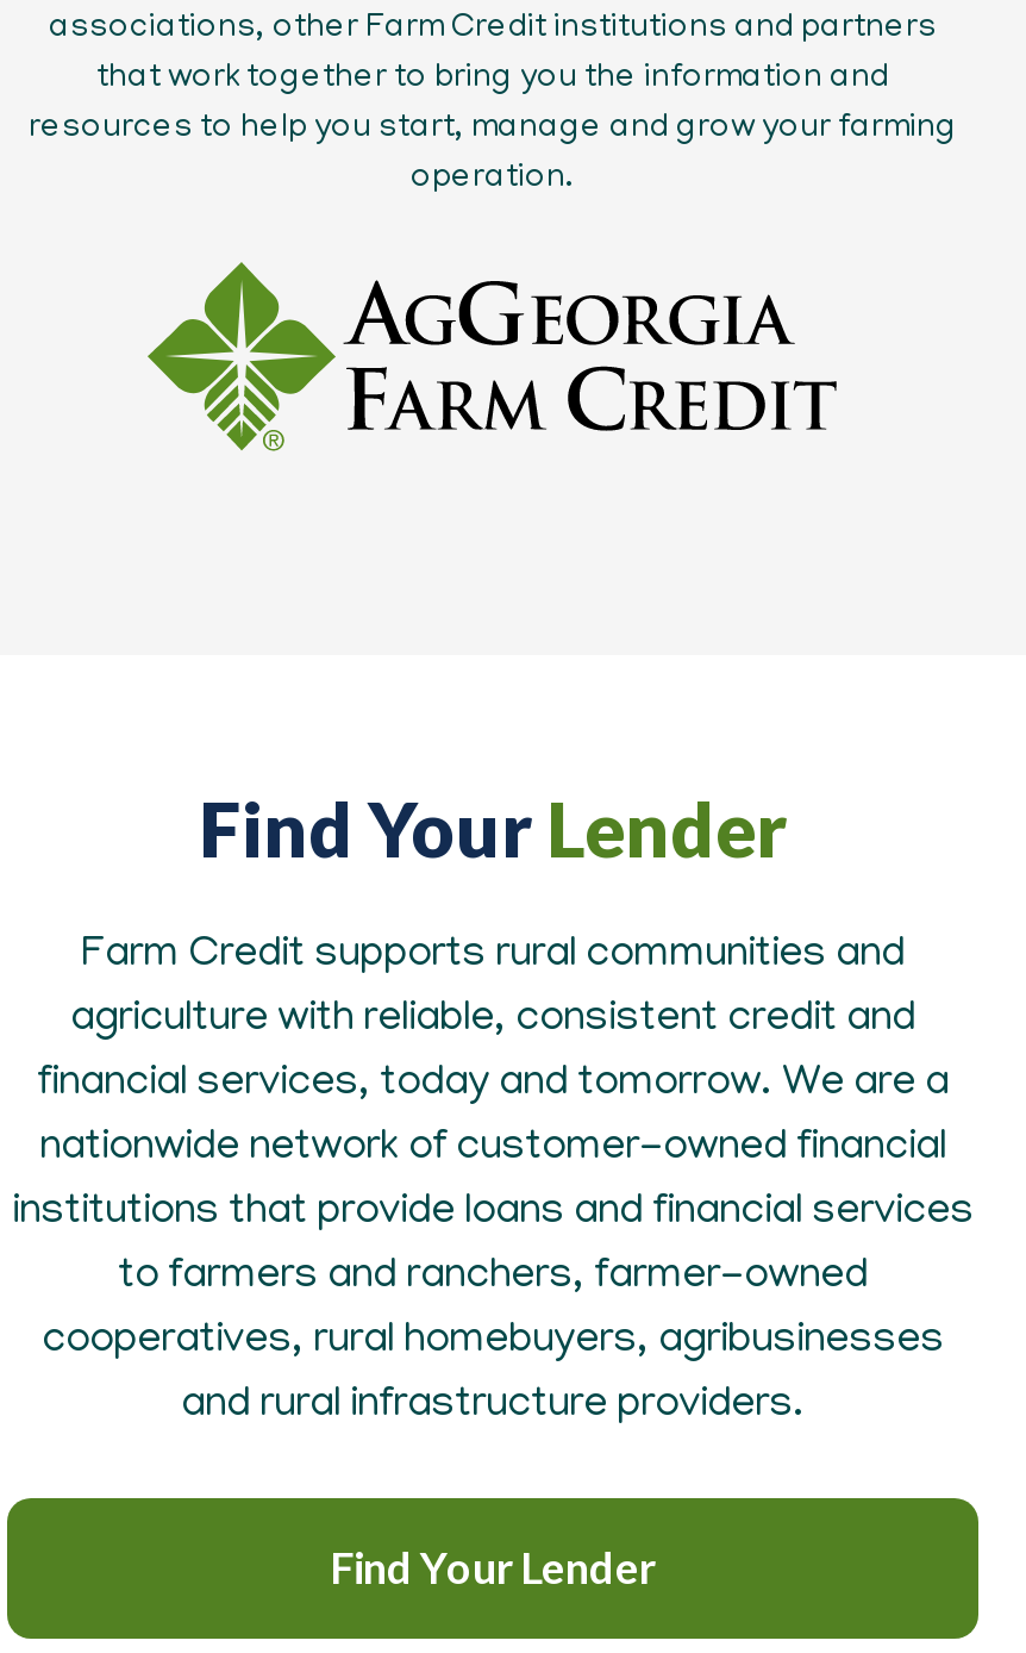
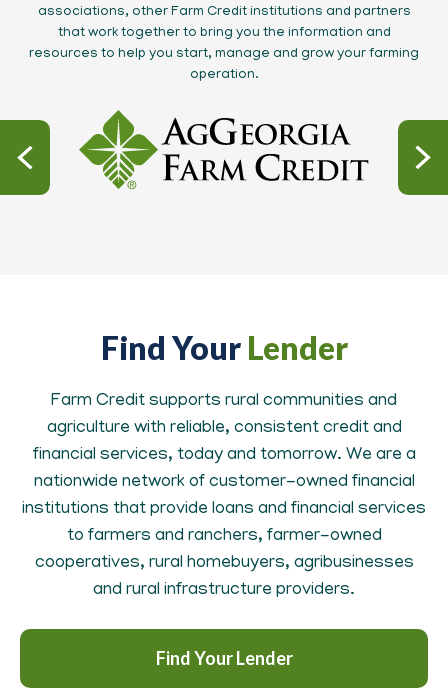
none -> [3,119,51,196] [image]
none -> [397,119,445,196] [image]

